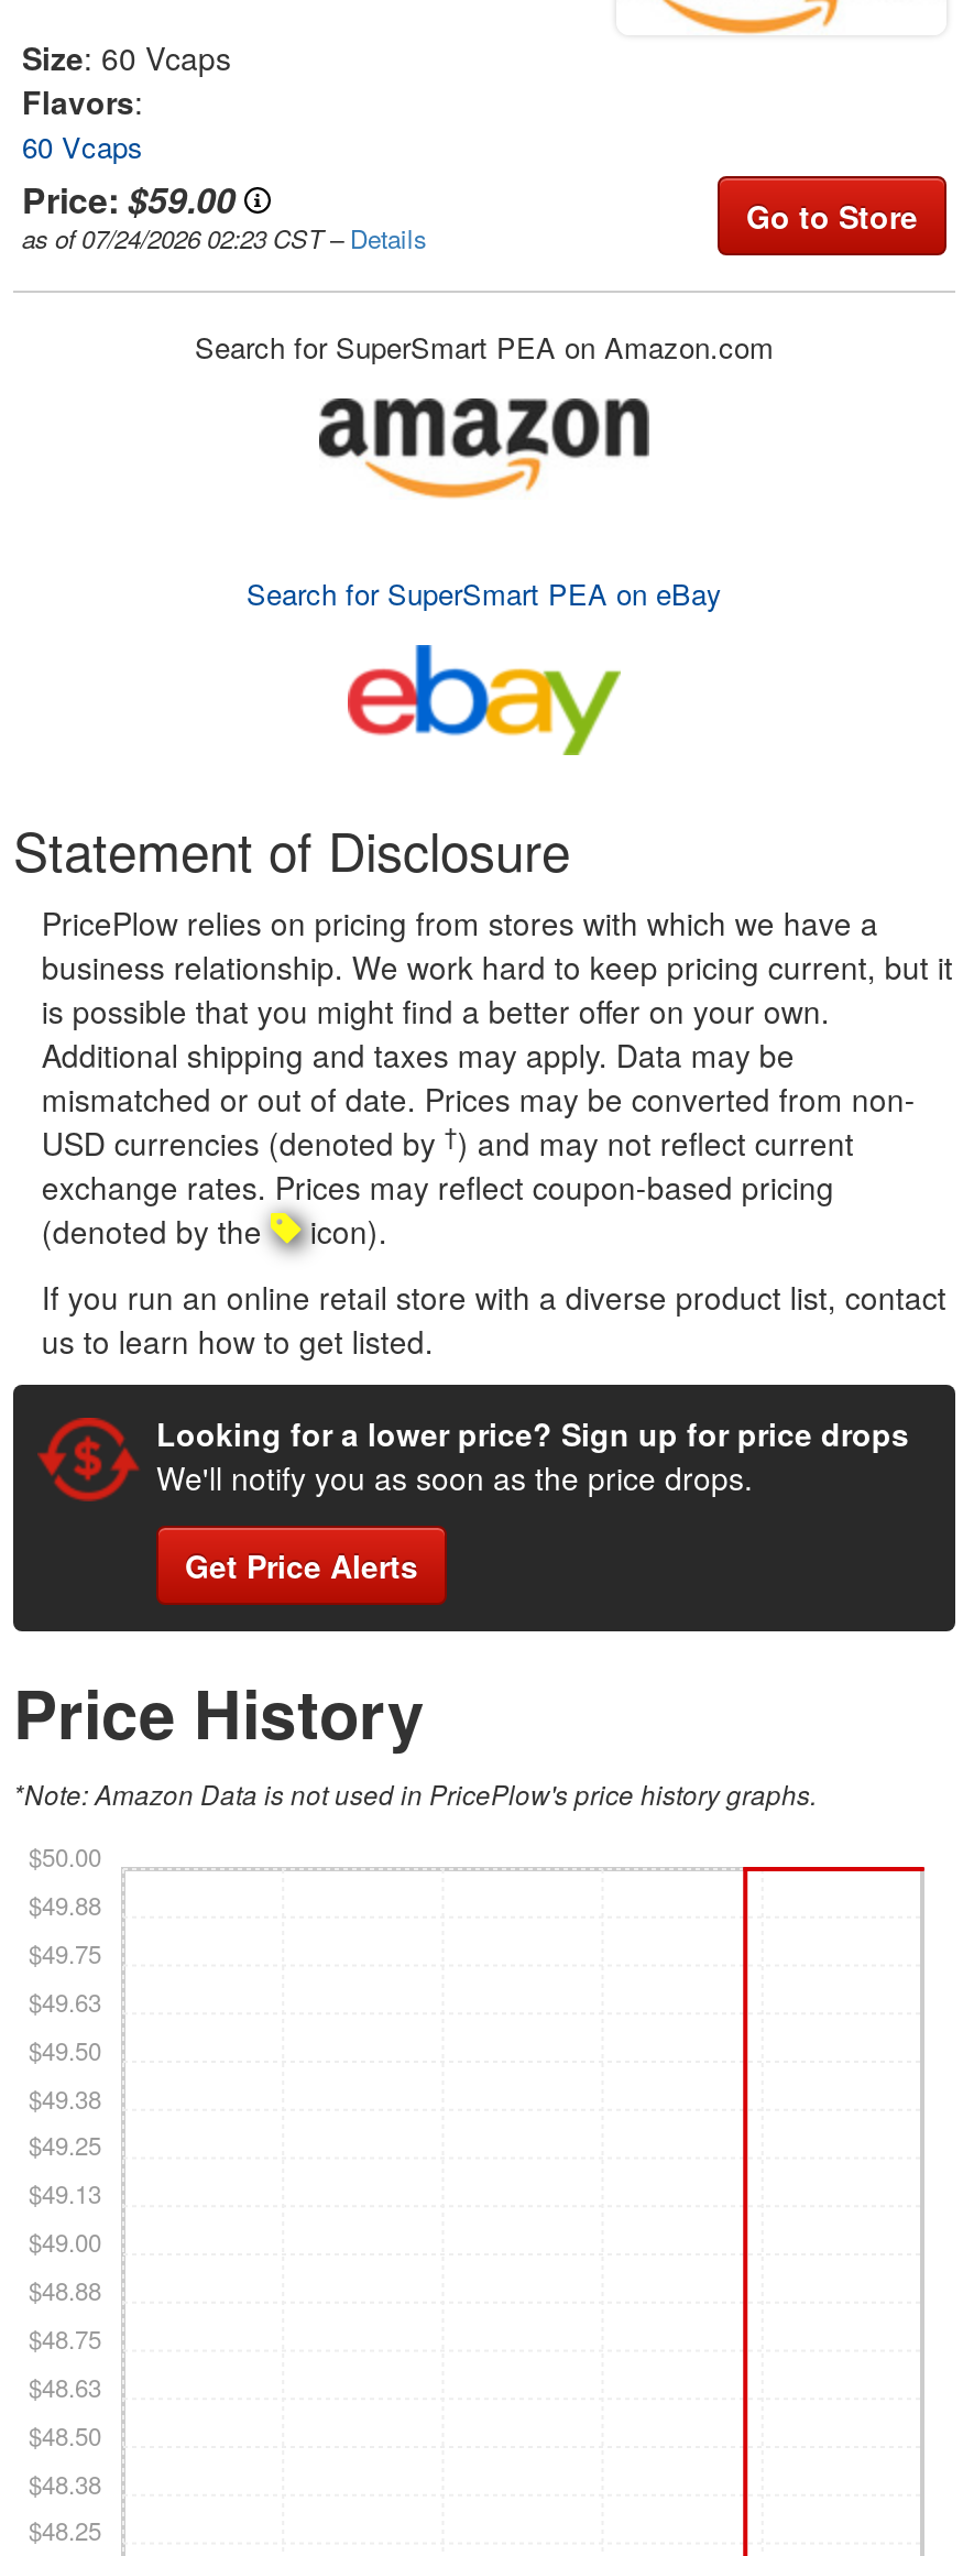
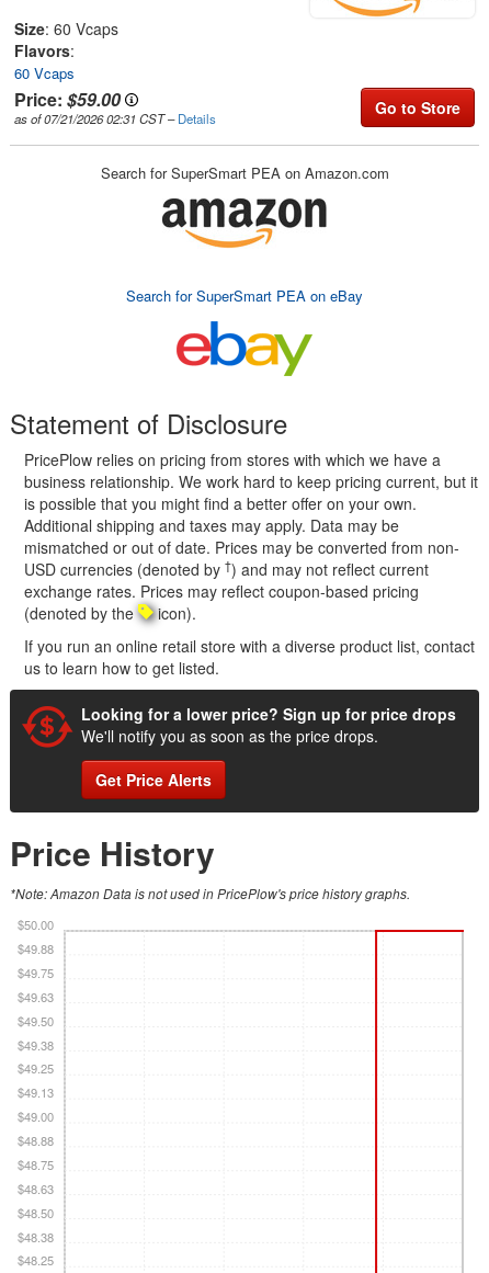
[22,220,427,255] as of 07/24/2026 02:23 CST– Details -> [14,110,216,127] as of 07/21/2026 02:31 CST– Details

